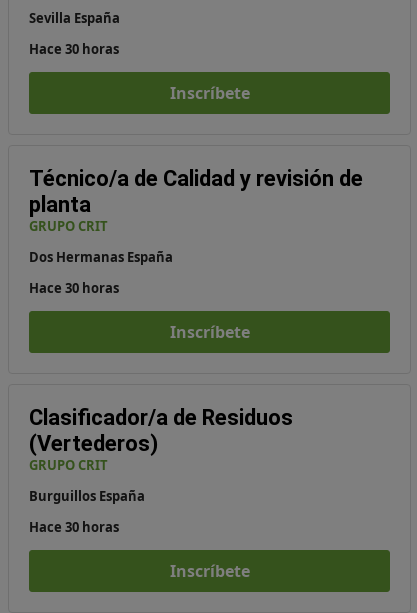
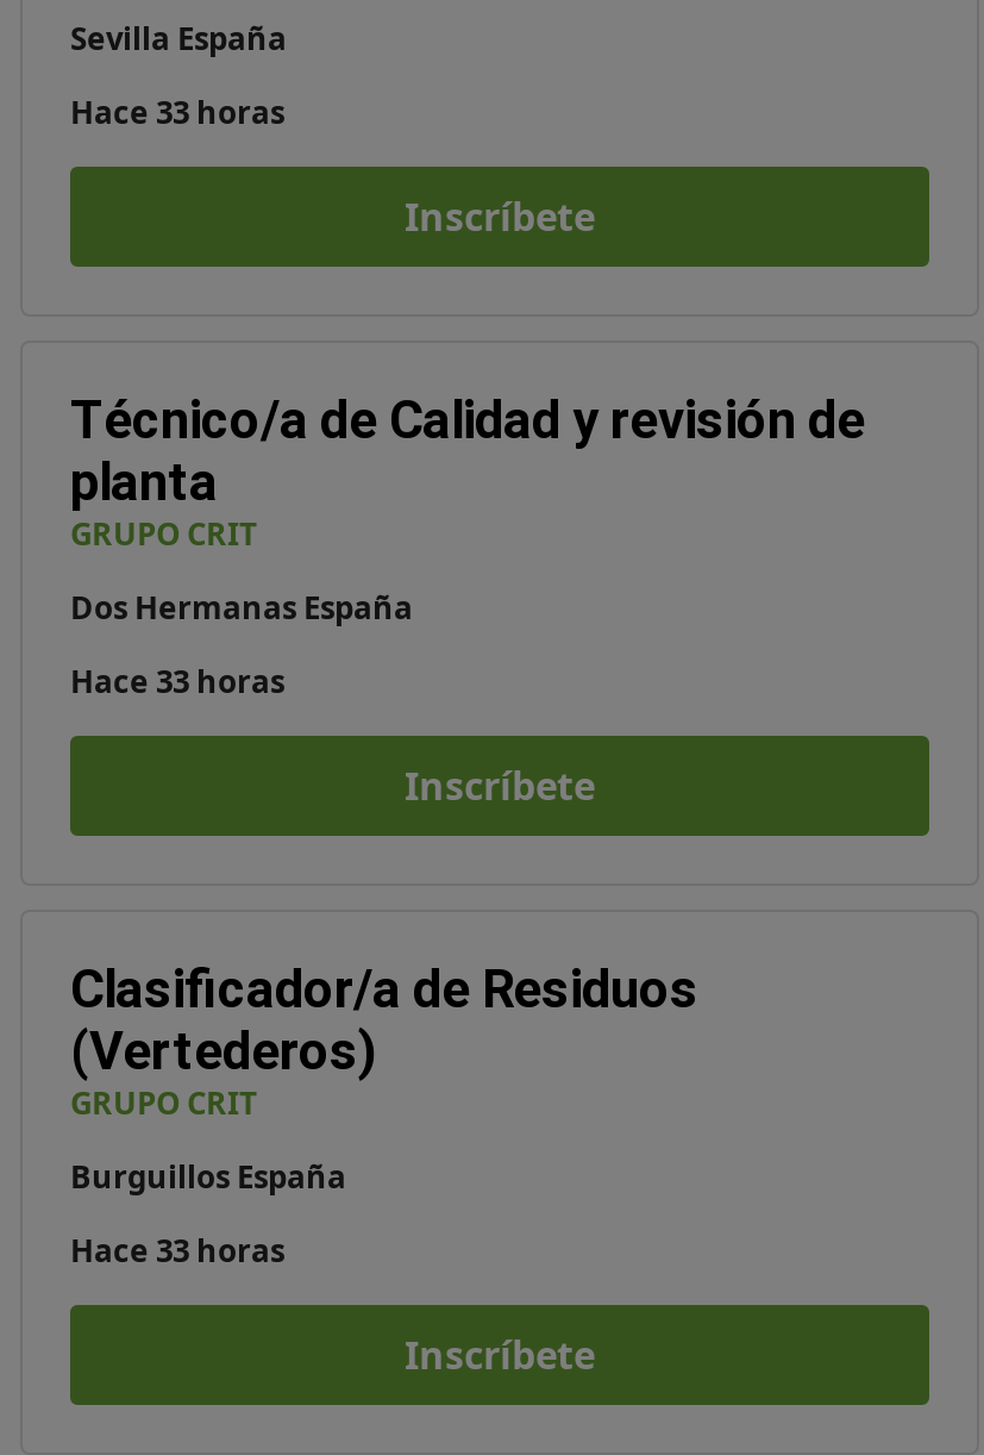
[29,40,119,58] Hace 30 horas -> [70,90,284,133] Hace 33 horas
[29,279,119,297] Hace 30 horas -> [70,660,284,702] Hace 33 horas
[29,518,119,536] Hace 30 horas -> [70,1229,284,1272] Hace 33 horas

